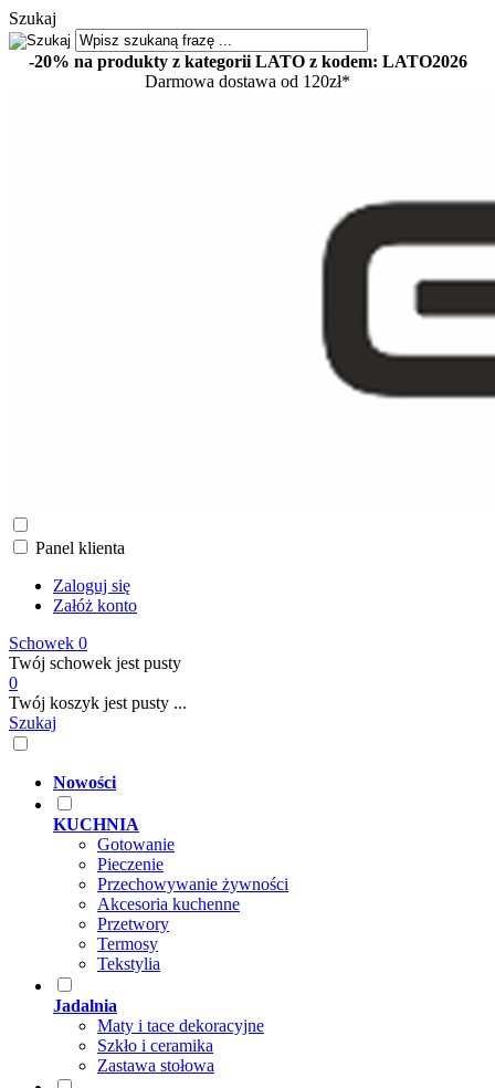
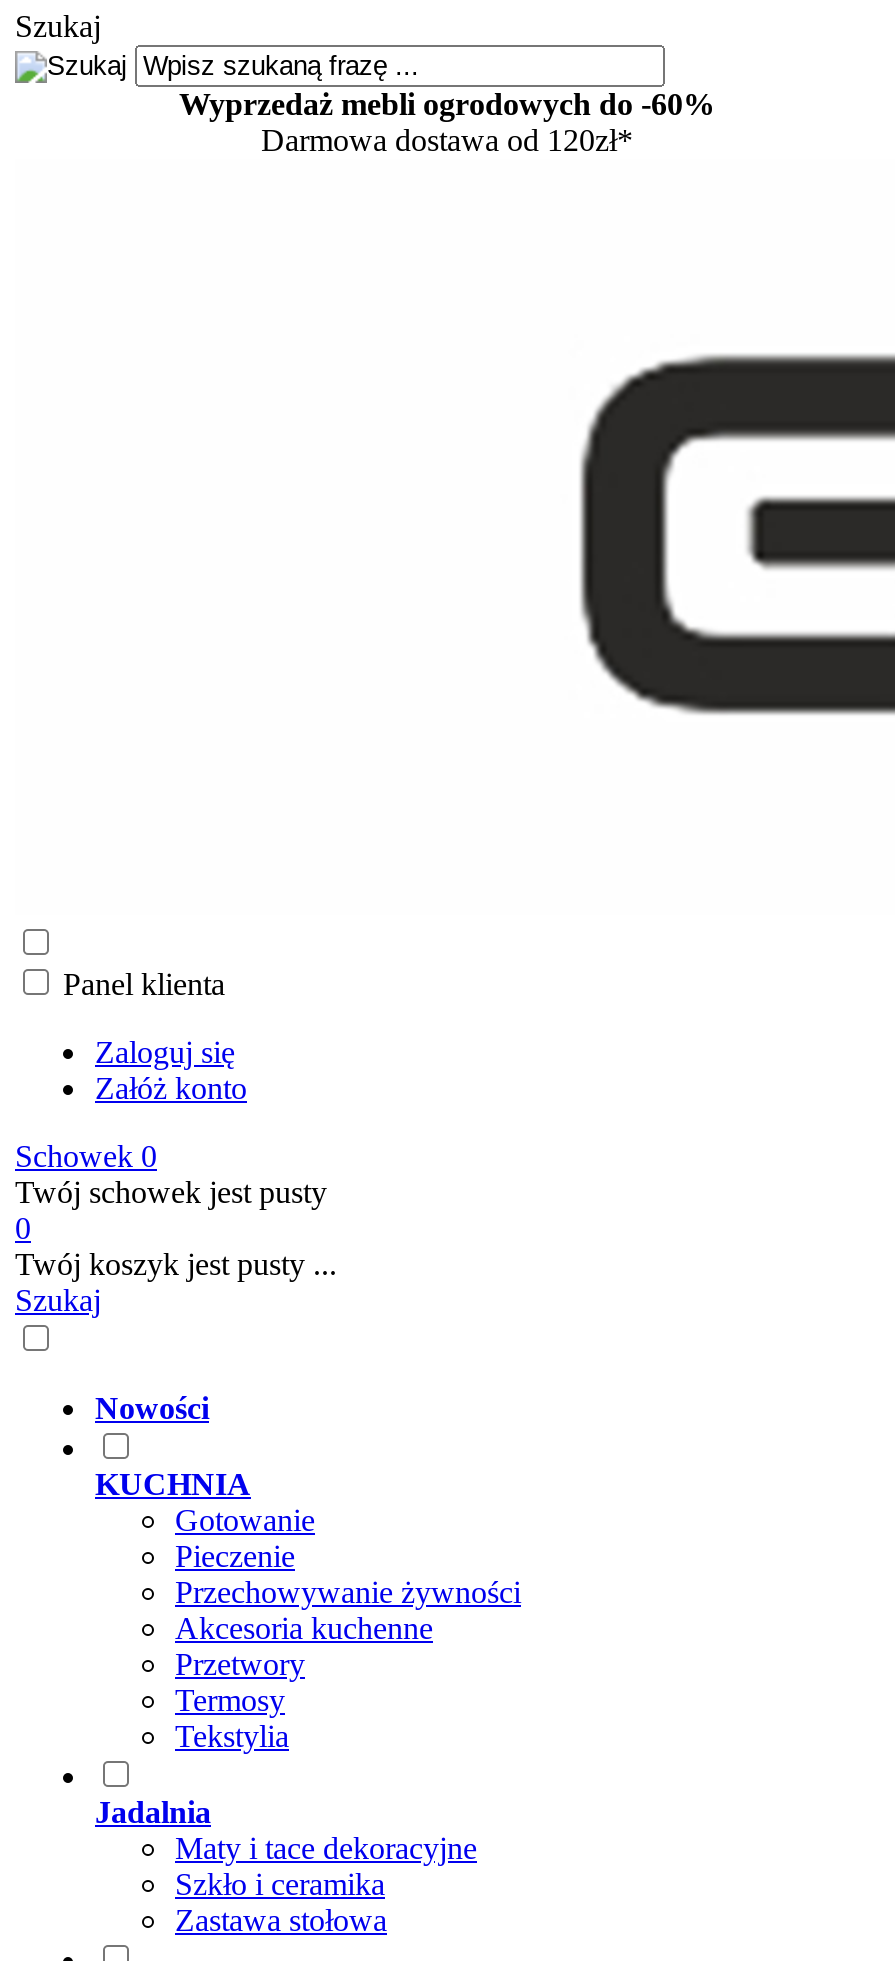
[28,52,467,71] -20% na produkty z kategorii LATO z kodem: LATO2026 -> [179,87,715,121] Wyprzedaż mebli ogrodowych do -60%

